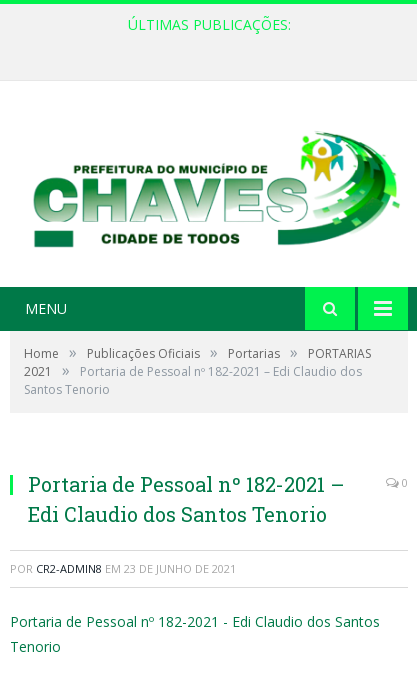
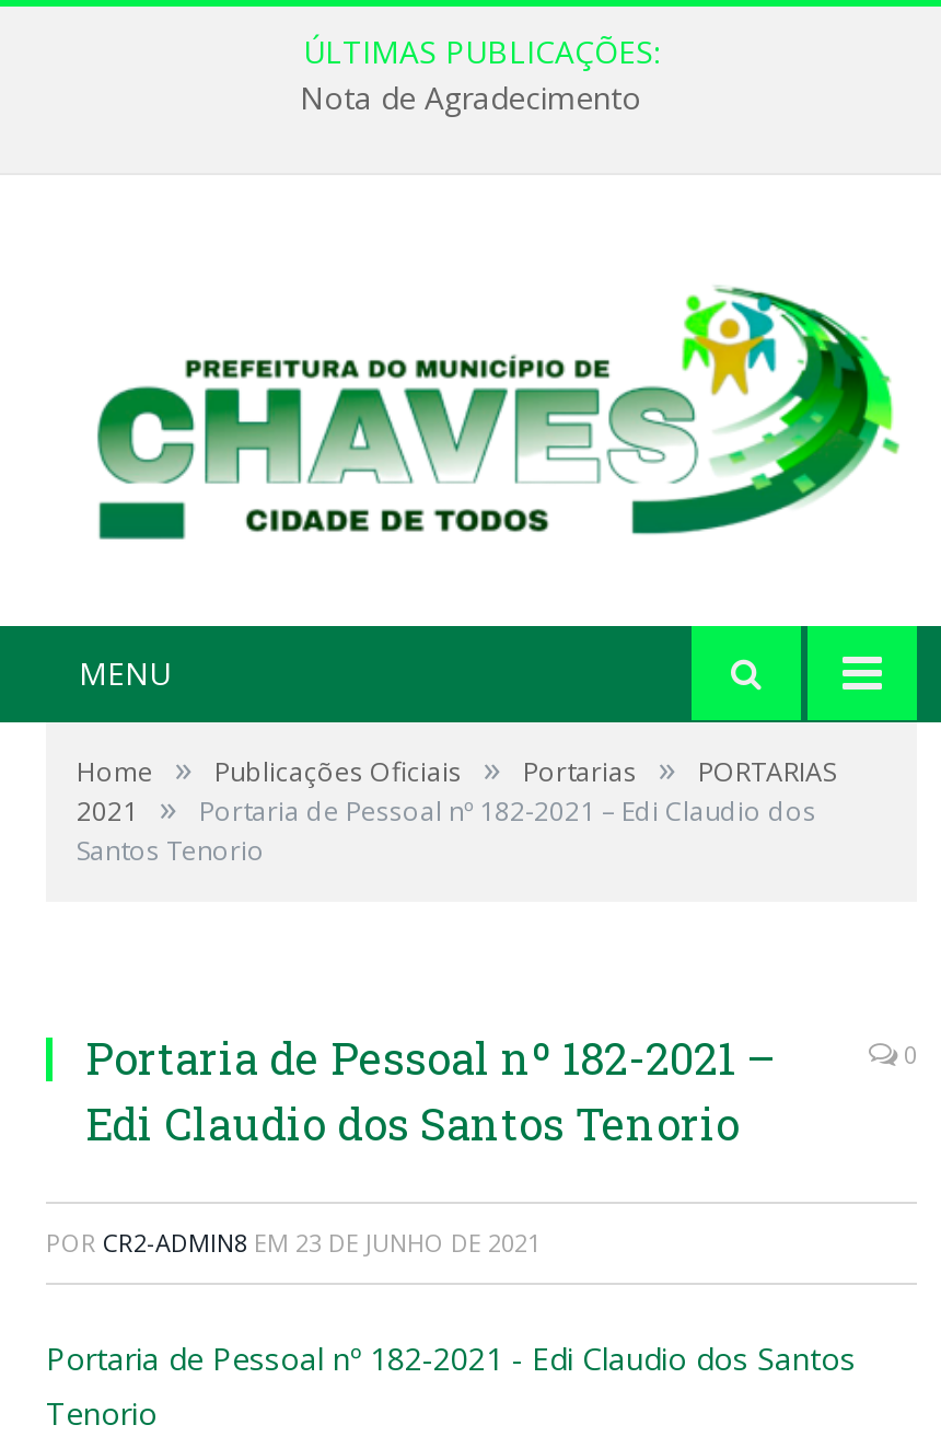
none -> [300,77,641,119] Nota de Agradecimento

